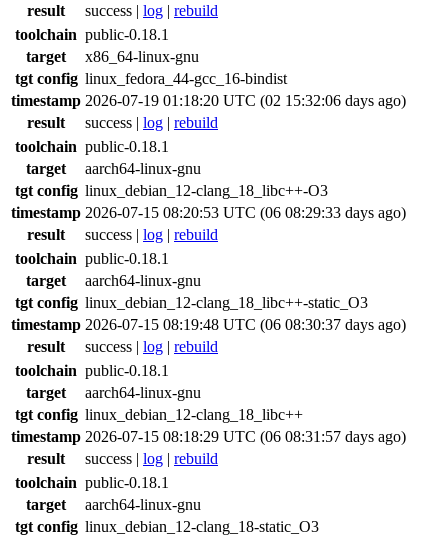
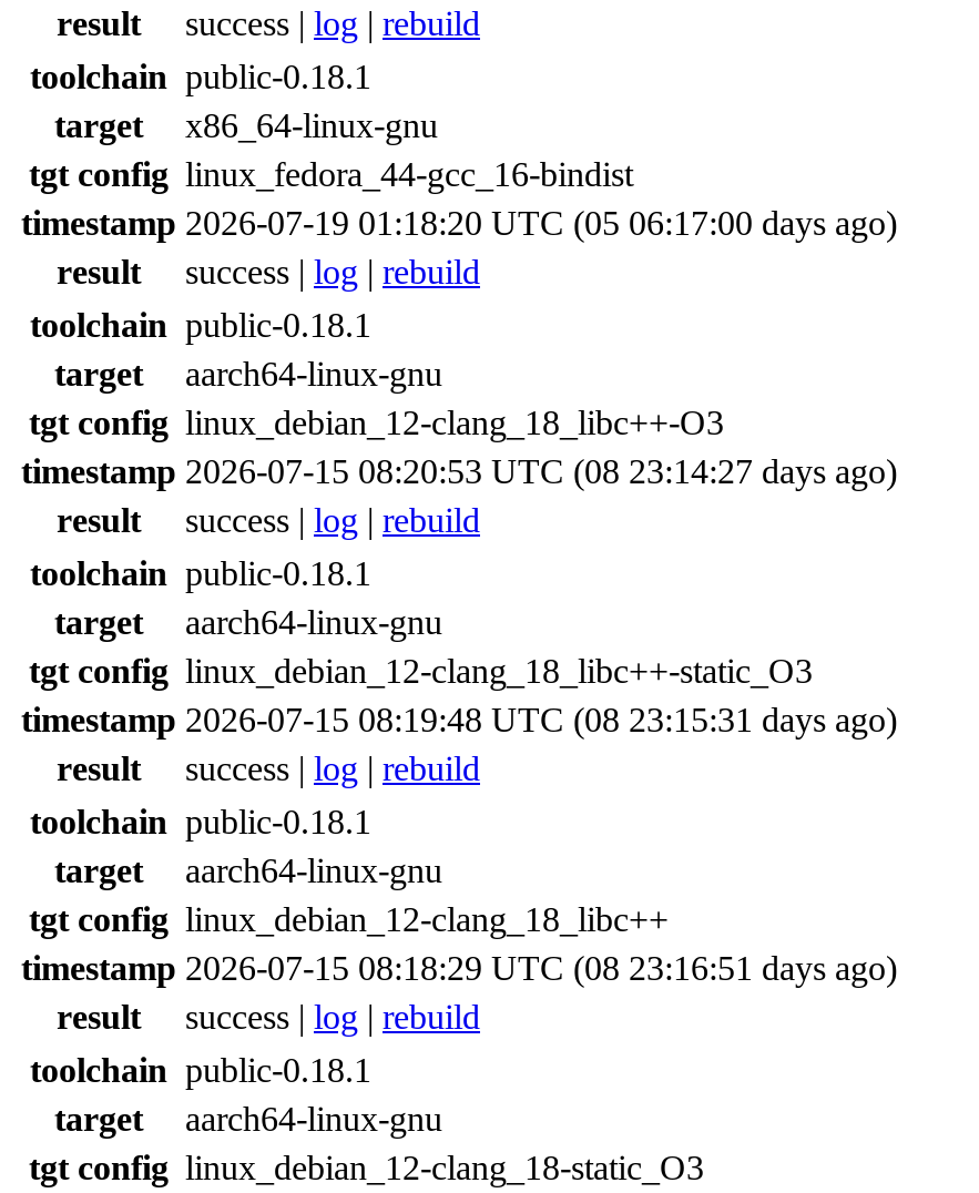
[11,92,406,109] timestamp 2026-07-19 01:18:20 UTC (02 15:32:06 days ago) -> [21,205,897,243] timestamp 2026-07-19 01:18:20 UTC (05 06:17:00 days ago)
[11,204,406,221] timestamp 2026-07-15 08:20:53 UTC (06 08:29:33 days ago) -> [21,453,897,491] timestamp 2026-07-15 08:20:53 UTC (08 23:14:27 days ago)
[11,316,406,333] timestamp 2026-07-15 08:19:48 UTC (06 08:30:37 days ago) -> [21,702,897,739] timestamp 2026-07-15 08:19:48 UTC (08 23:15:31 days ago)
[11,428,406,445] timestamp 2026-07-15 08:18:29 UTC (06 08:31:57 days ago) -> [21,950,897,988] timestamp 2026-07-15 08:18:29 UTC (08 23:16:51 days ago)

